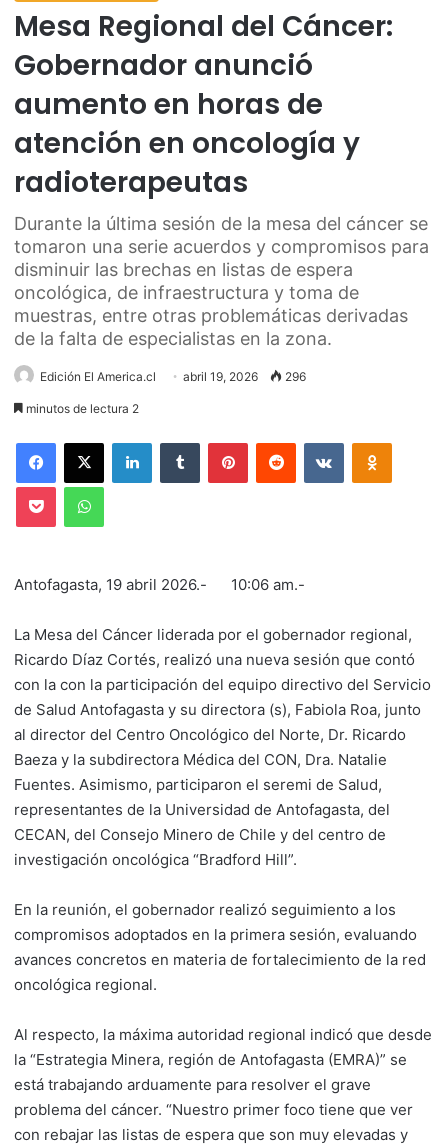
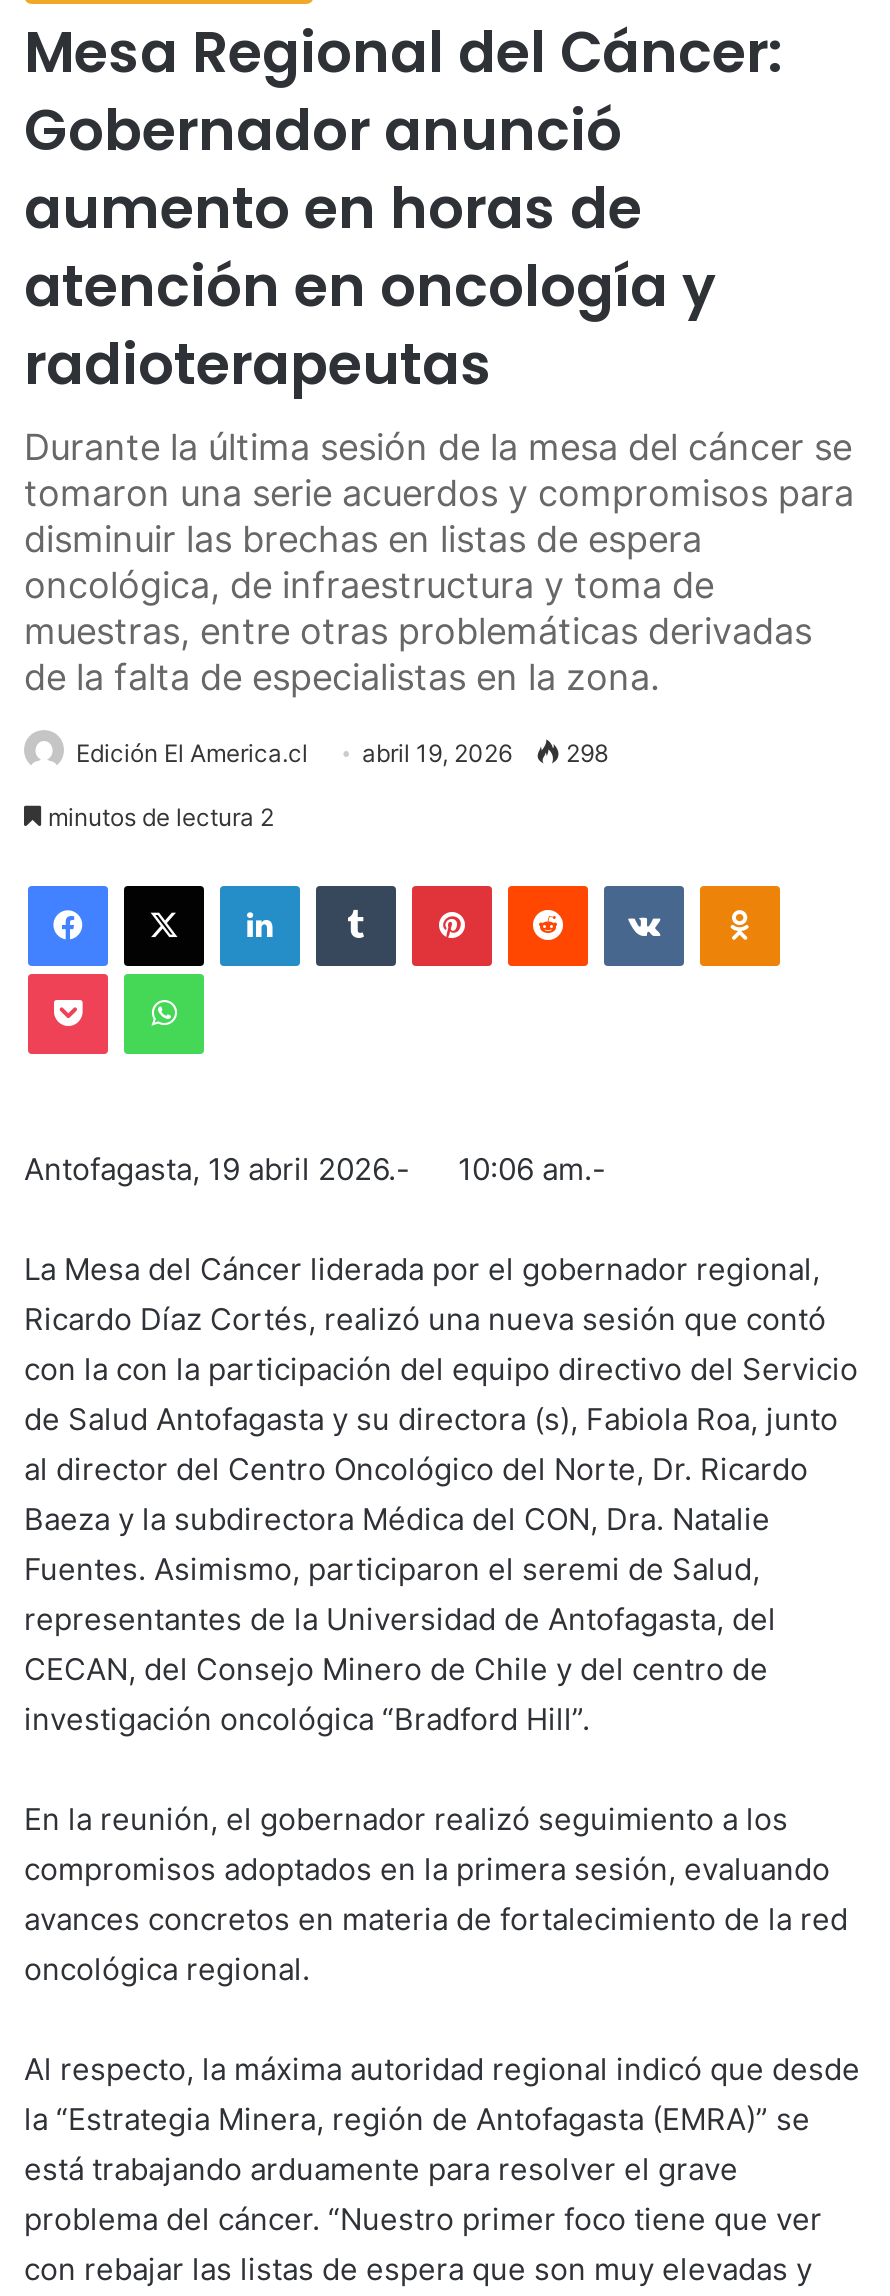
[40,369,306,384] Edición El America.cl abril 19, 2026 296 -> [76,738,608,768] Edición El America.cl abril 19, 2026 298

